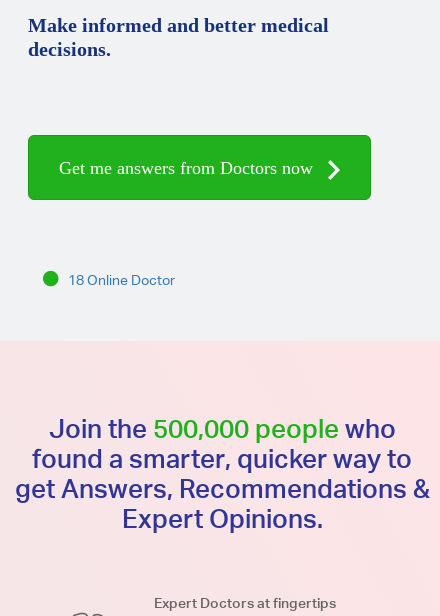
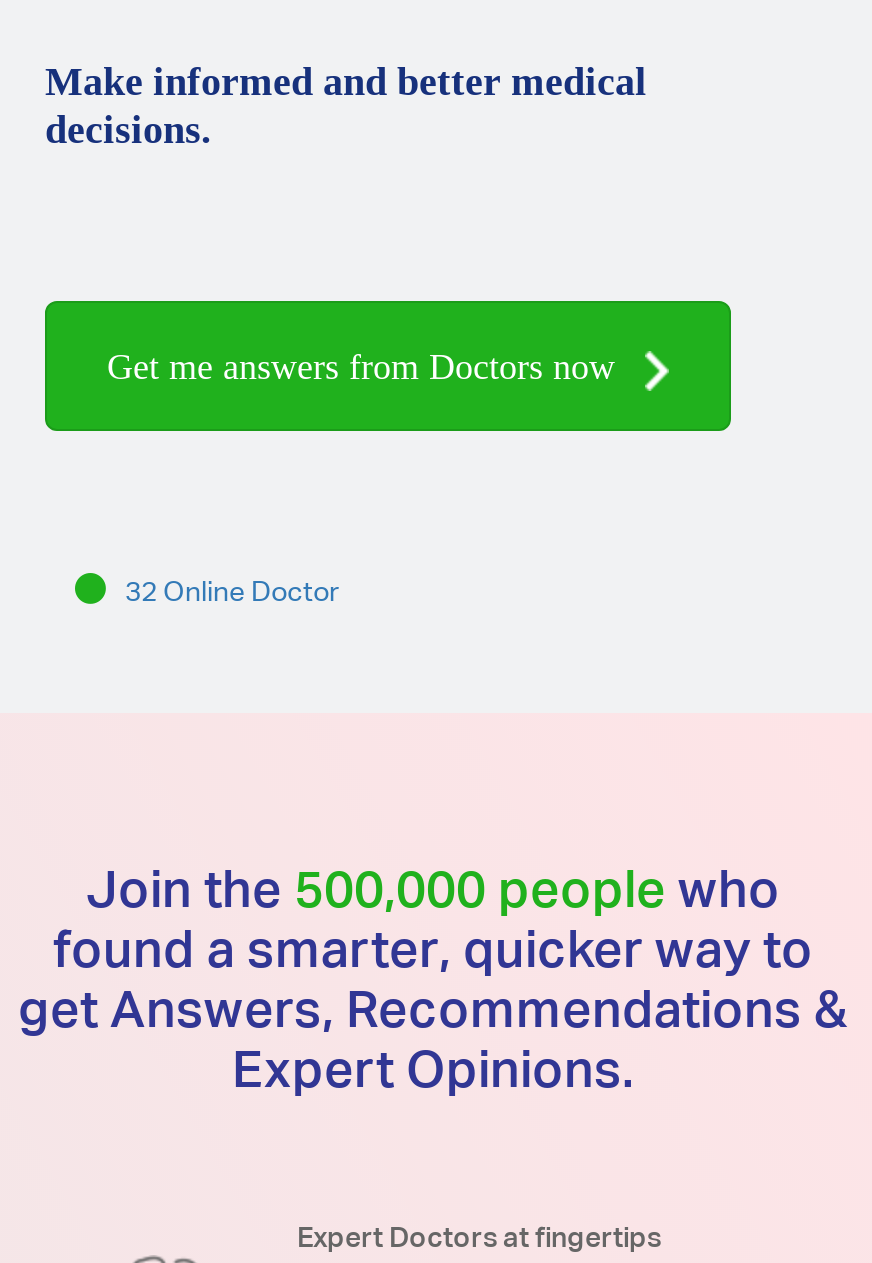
[68,272,175,288] 18 Online Doctor -> [125,575,339,607] 32 Online Doctor

